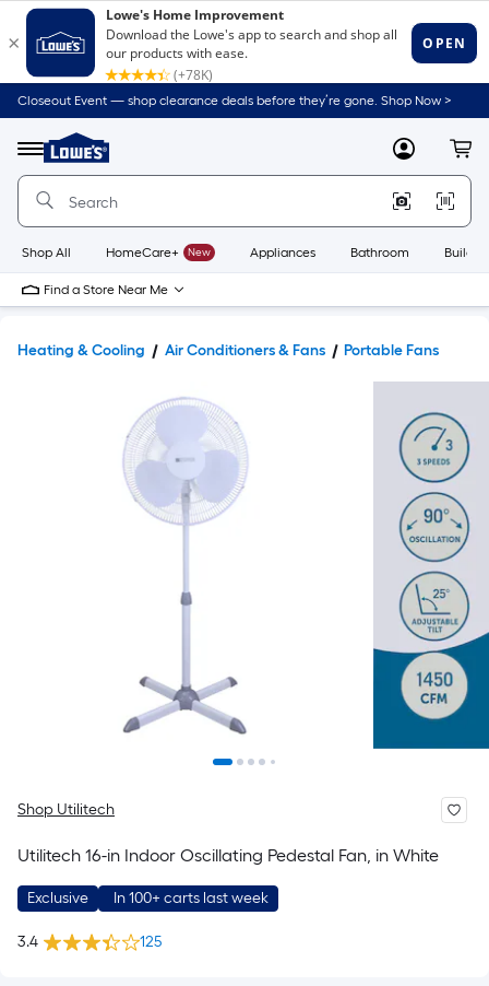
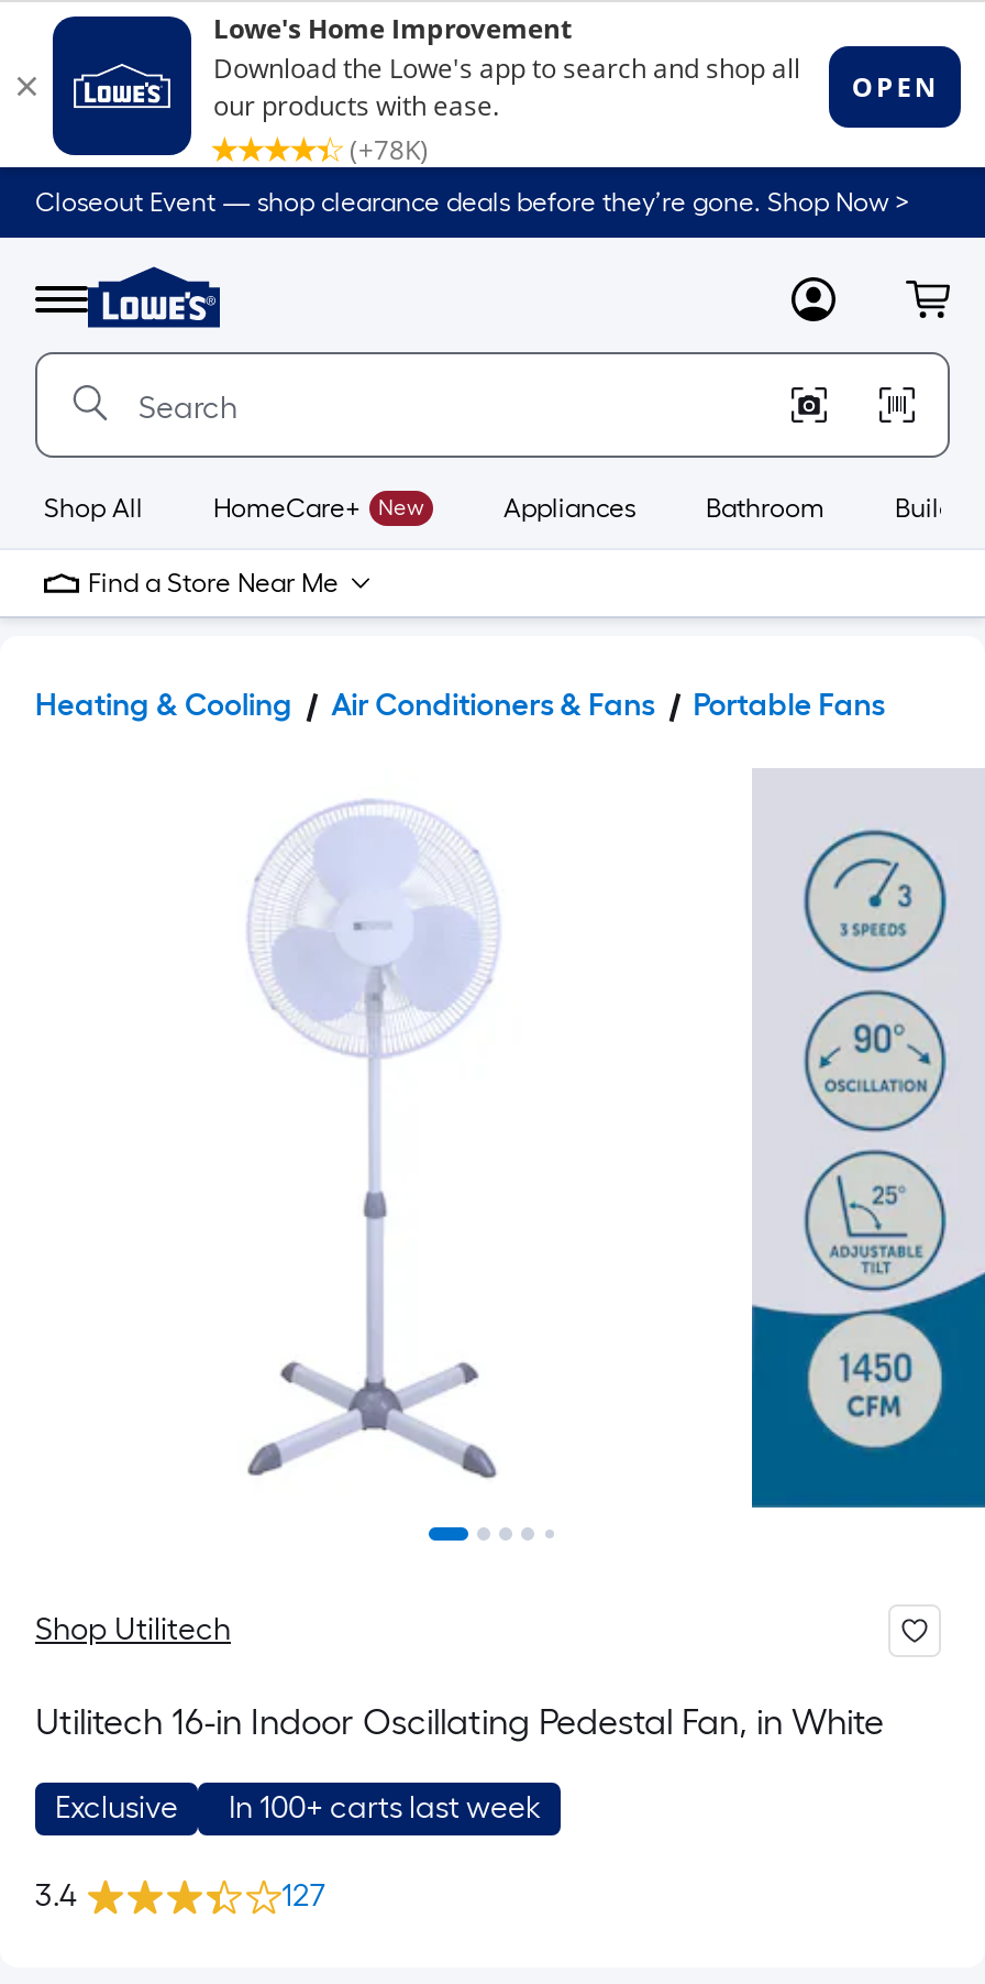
[140,932,162,951] 125 -> [281,1877,325,1915] 127

